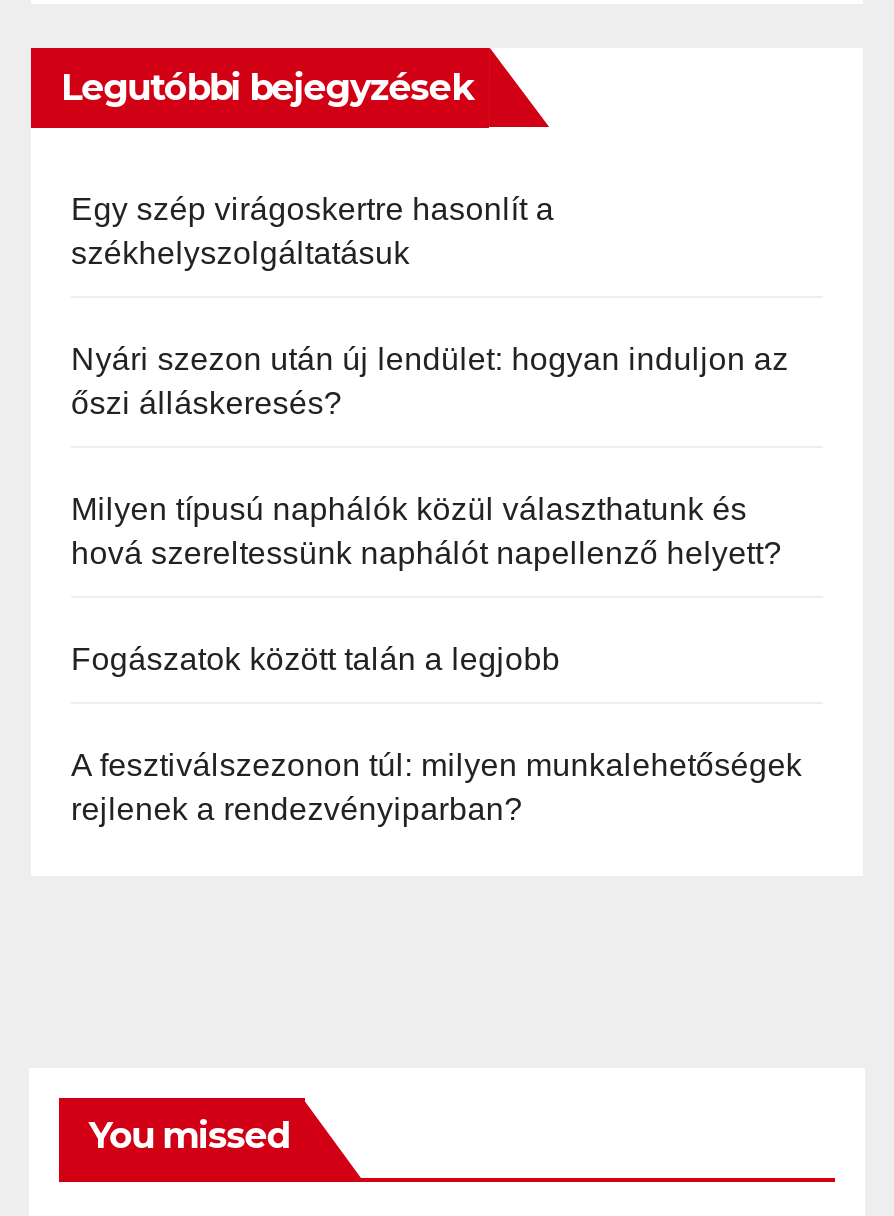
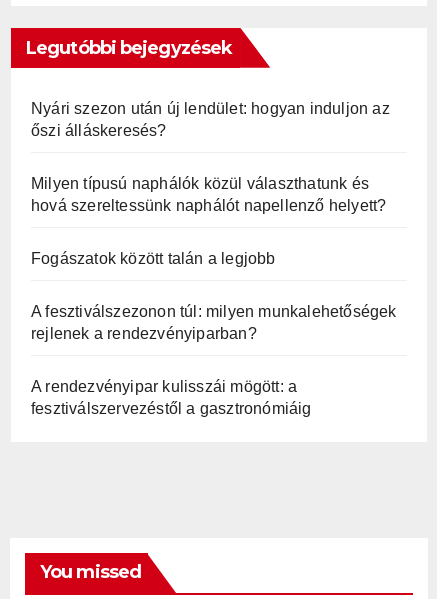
[71,191,554,269] Egy szép virágoskertre hasonlít a | székhelyszolgáltatásuk -> none
moved [71,341,802,825] -> [31,99,397,341]: Nyári szezon után új lendület: hogyan induljon az | őszi álláskeresés? | Milyen típusú naphálók közül választhatunk és | hová szereltessünk naphálót napellenző helyett? | Fogászatok között talán a legjobb | A fesztiválszezonon túl: milyen munkalehetőségek | rejlenek a rendezvényiparban?
none -> [31,377,312,416] A rendezvényipar kulisszái mögött: a | fesztiválszervezéstől a gasztronómiáig

